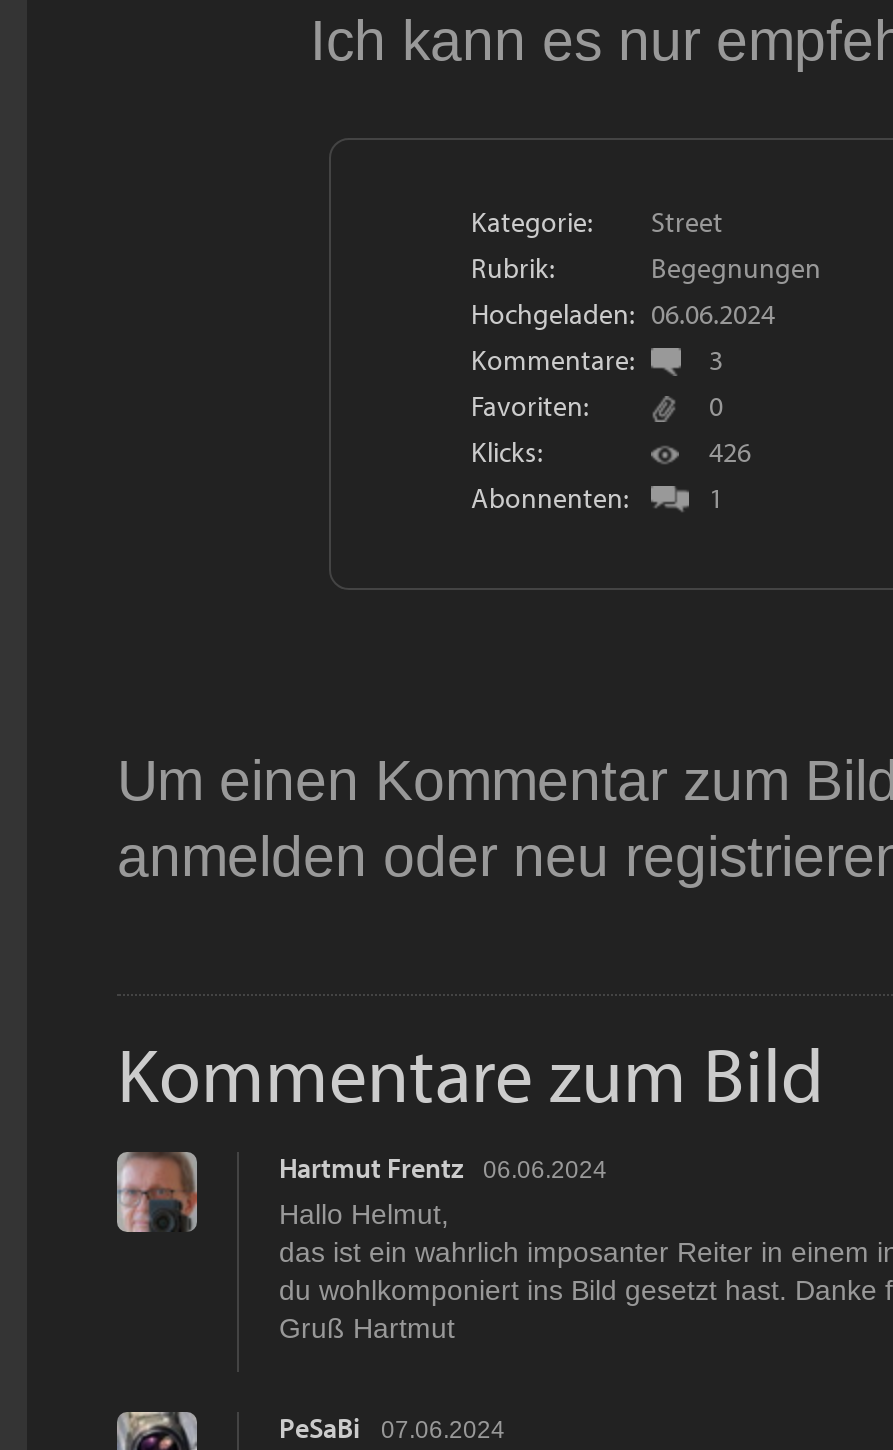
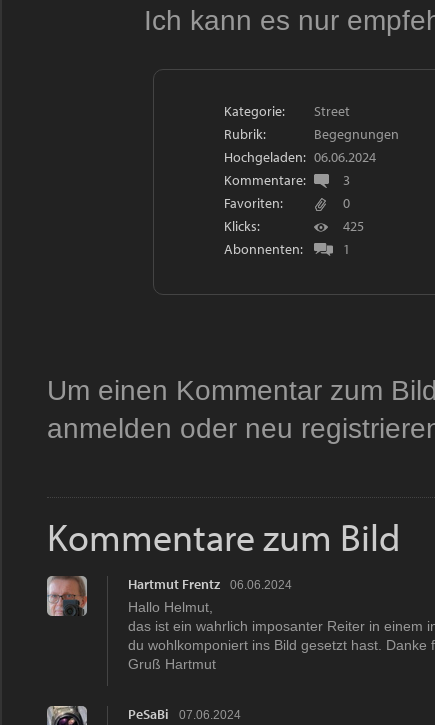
[709,433,751,469] 426 -> [343,217,364,235] 425

